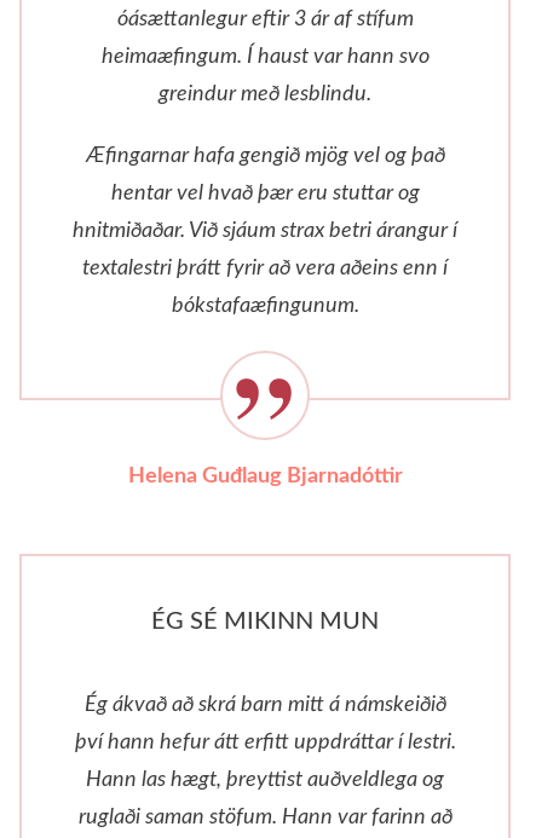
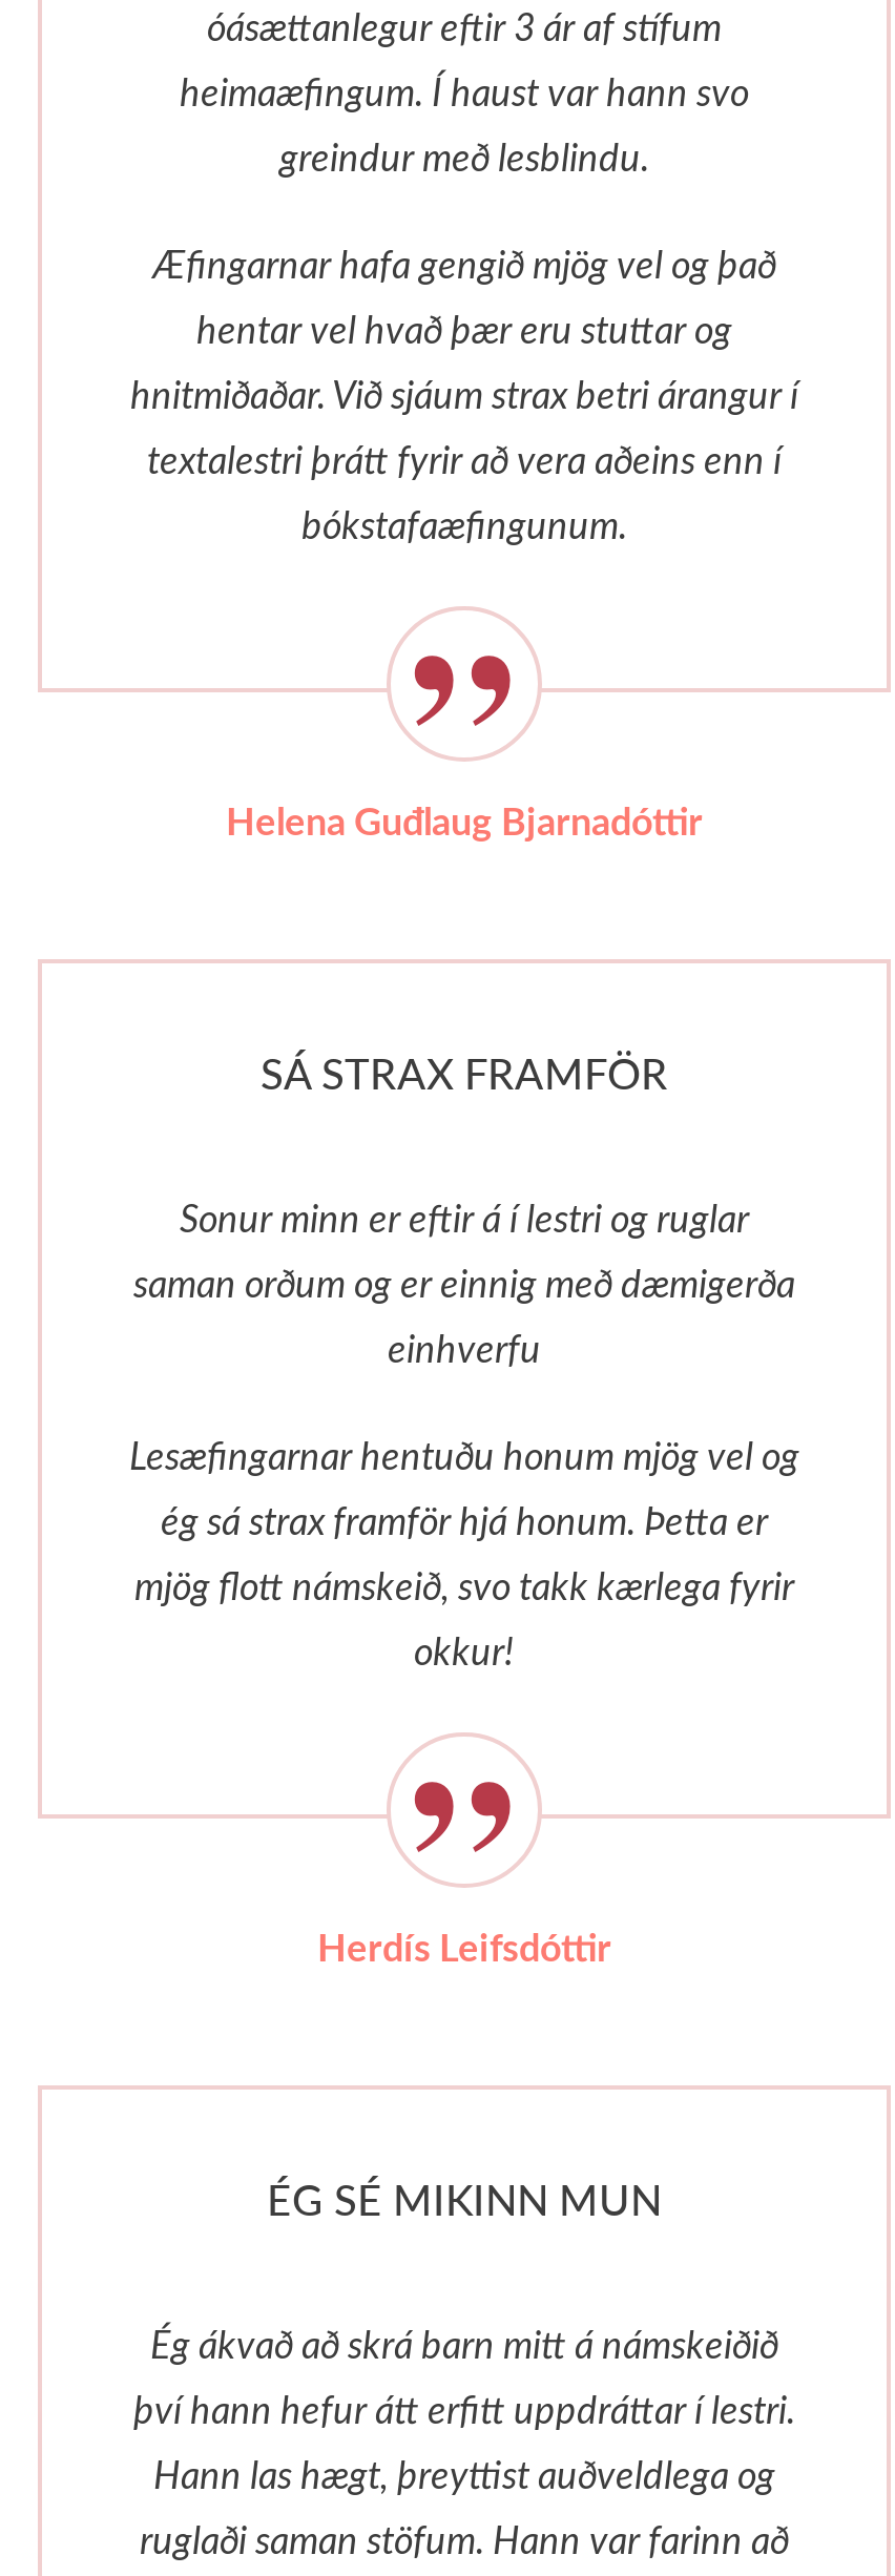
none -> [129,1056,799,1674] SÁ STRAX FRAMFÖR | Sonur minn er eftir á í lestri og ruglar | saman orðum og er einnig með dæmigerða | einhverfu | Lesæfingarnar hentuðu honum mjög vel og | ég sá strax framför hjá honum. Þetta er | mjög flott námskeið, svo takk kærlega fyrir | okkur!
none -> [317,1932,611,1970] Herdís Leifsdóttir

